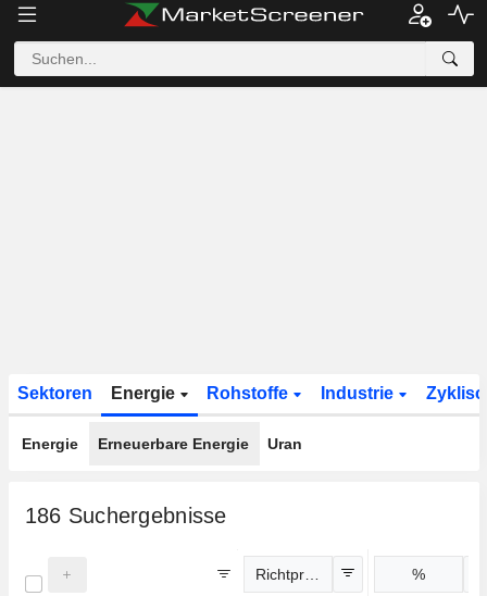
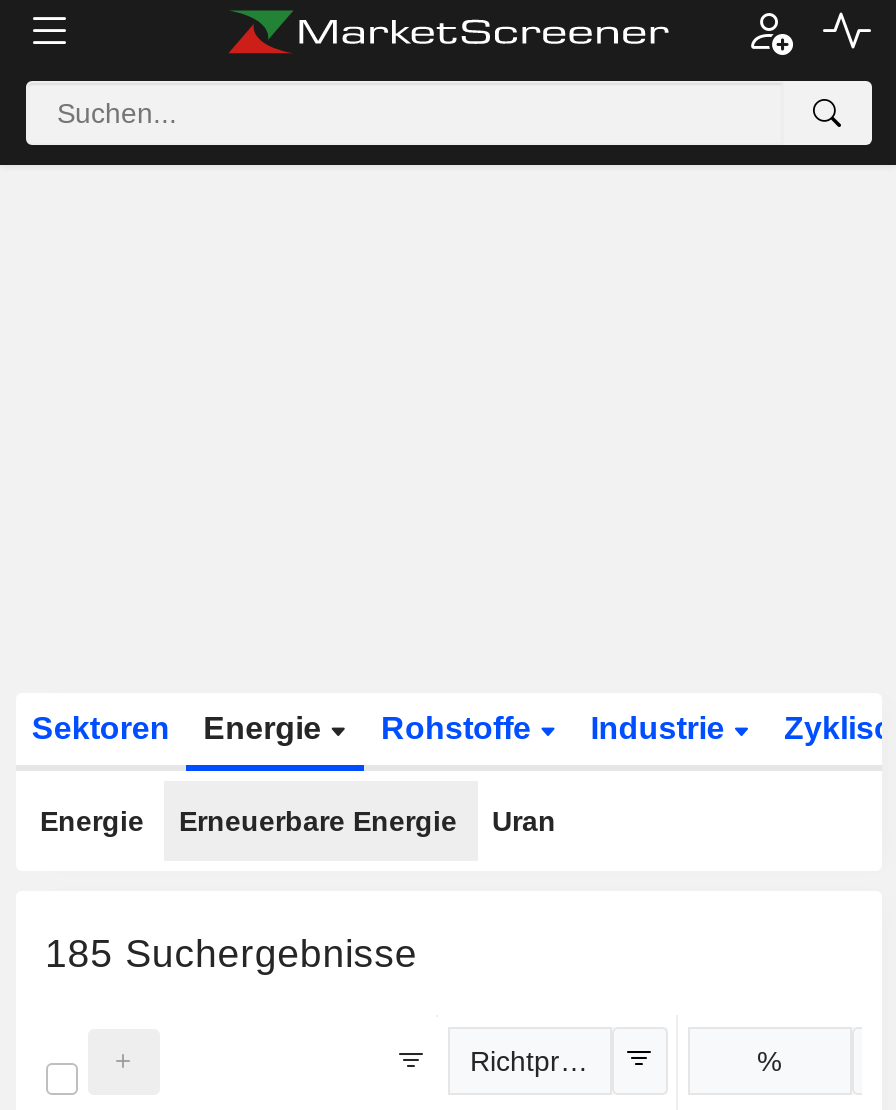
[24,504,227,527] 186 Suchergebnisse -> [45,931,417,975] 185 Suchergebnisse

